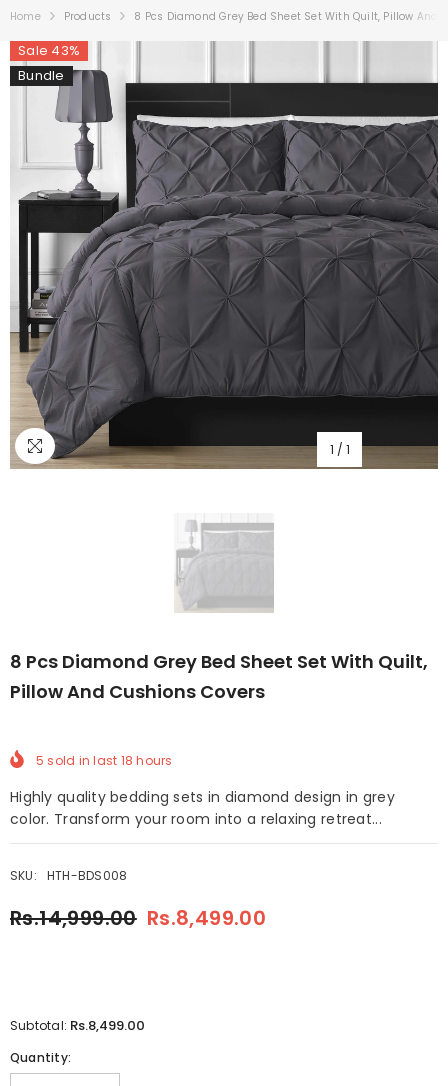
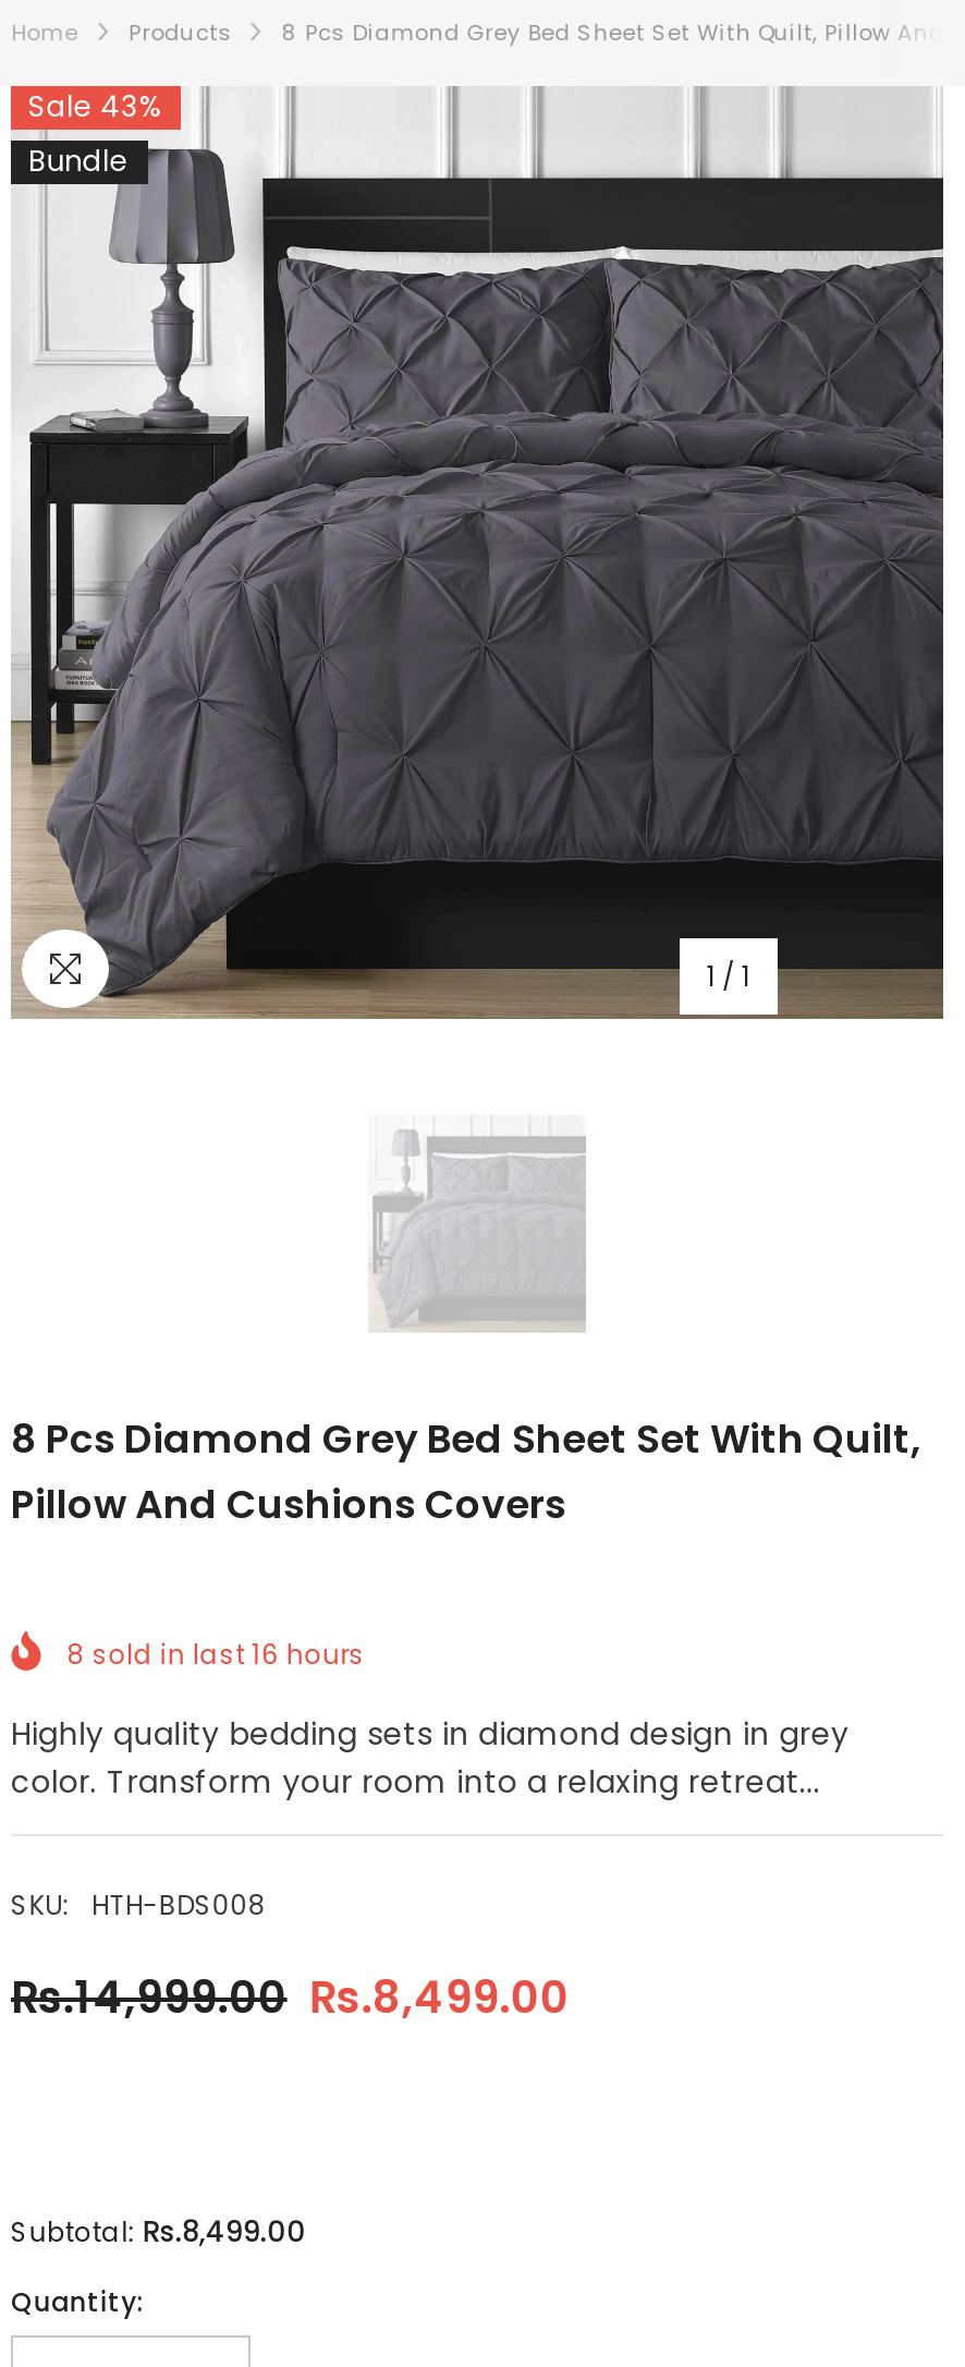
[36,752,173,769] 5 sold in last 18 hours -> [68,1635,365,1672] 8 sold in last 16 hours

